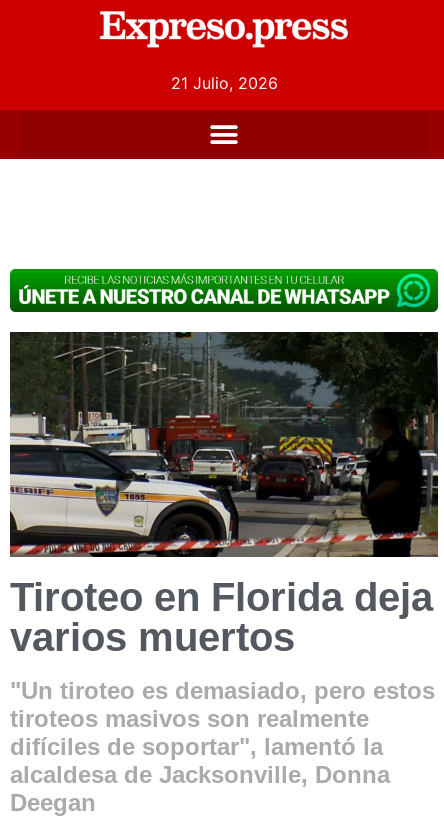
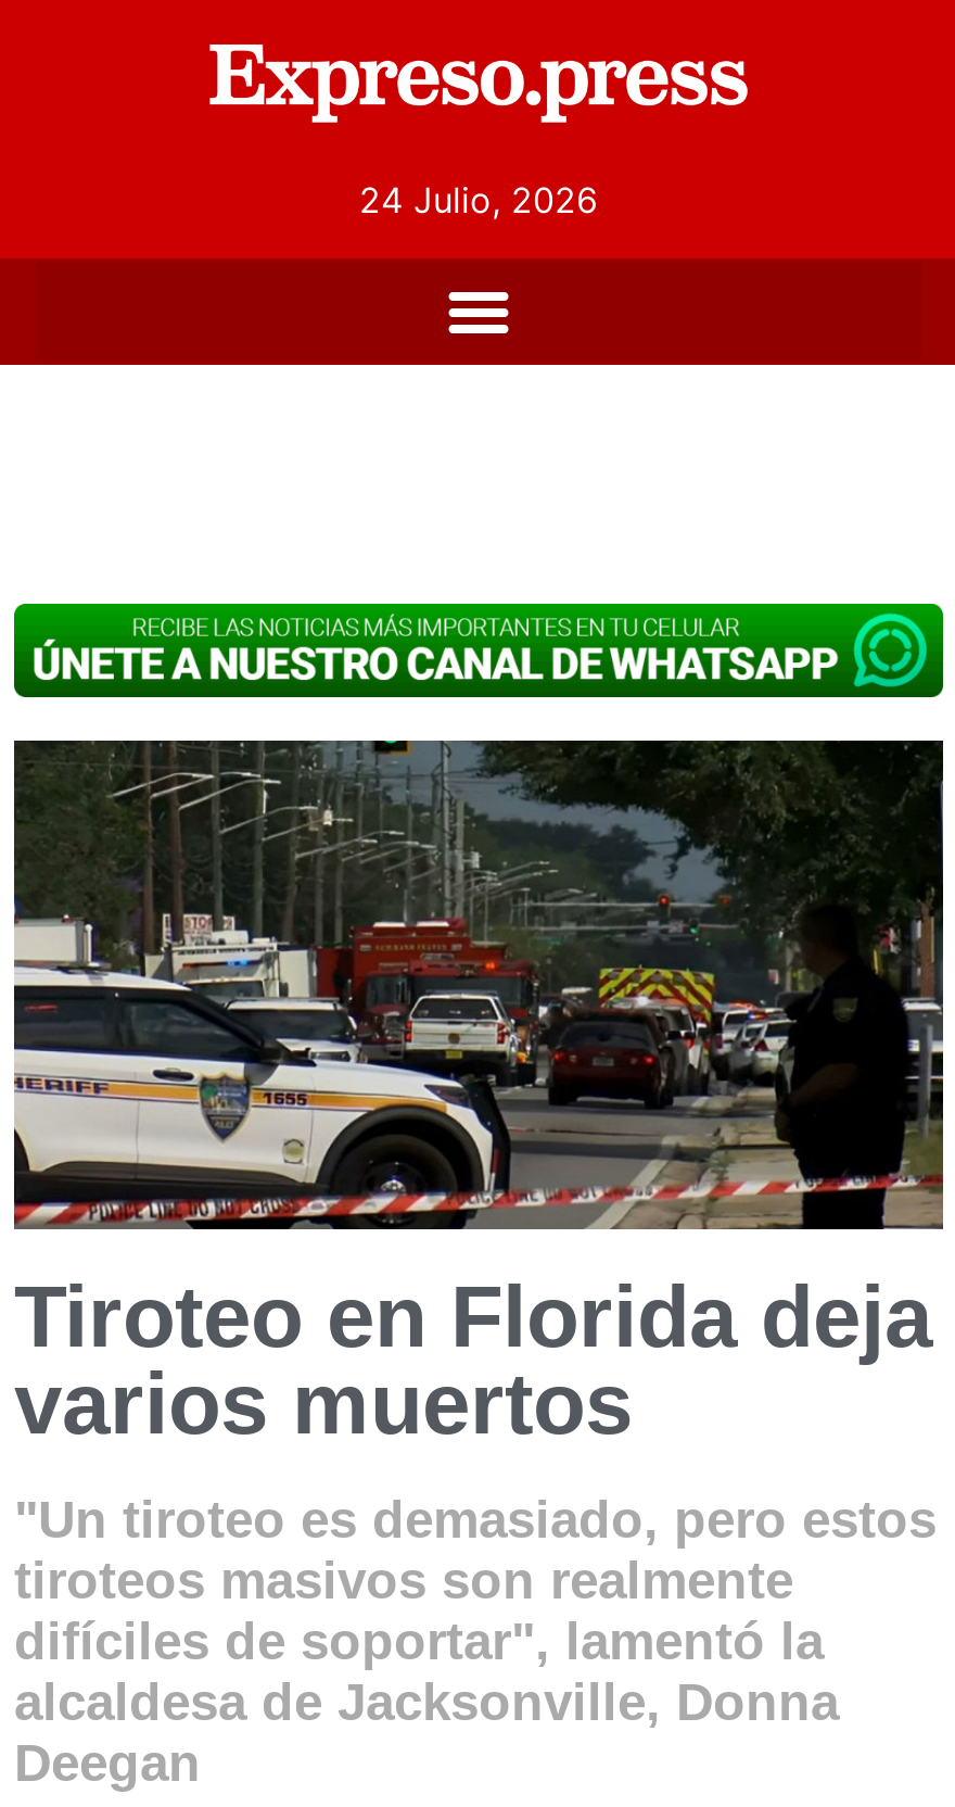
[170,73,277,93] 21 Julio, 2026 -> [359,179,598,222] 24 Julio, 2026

